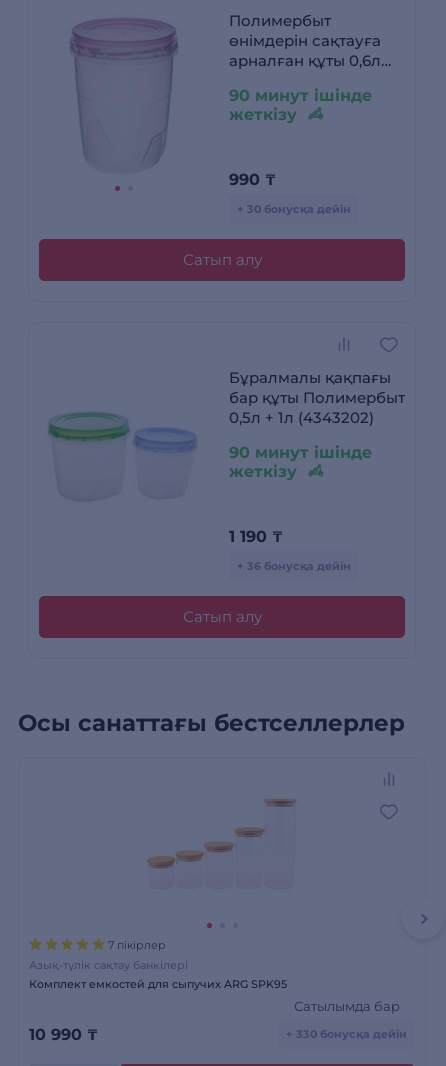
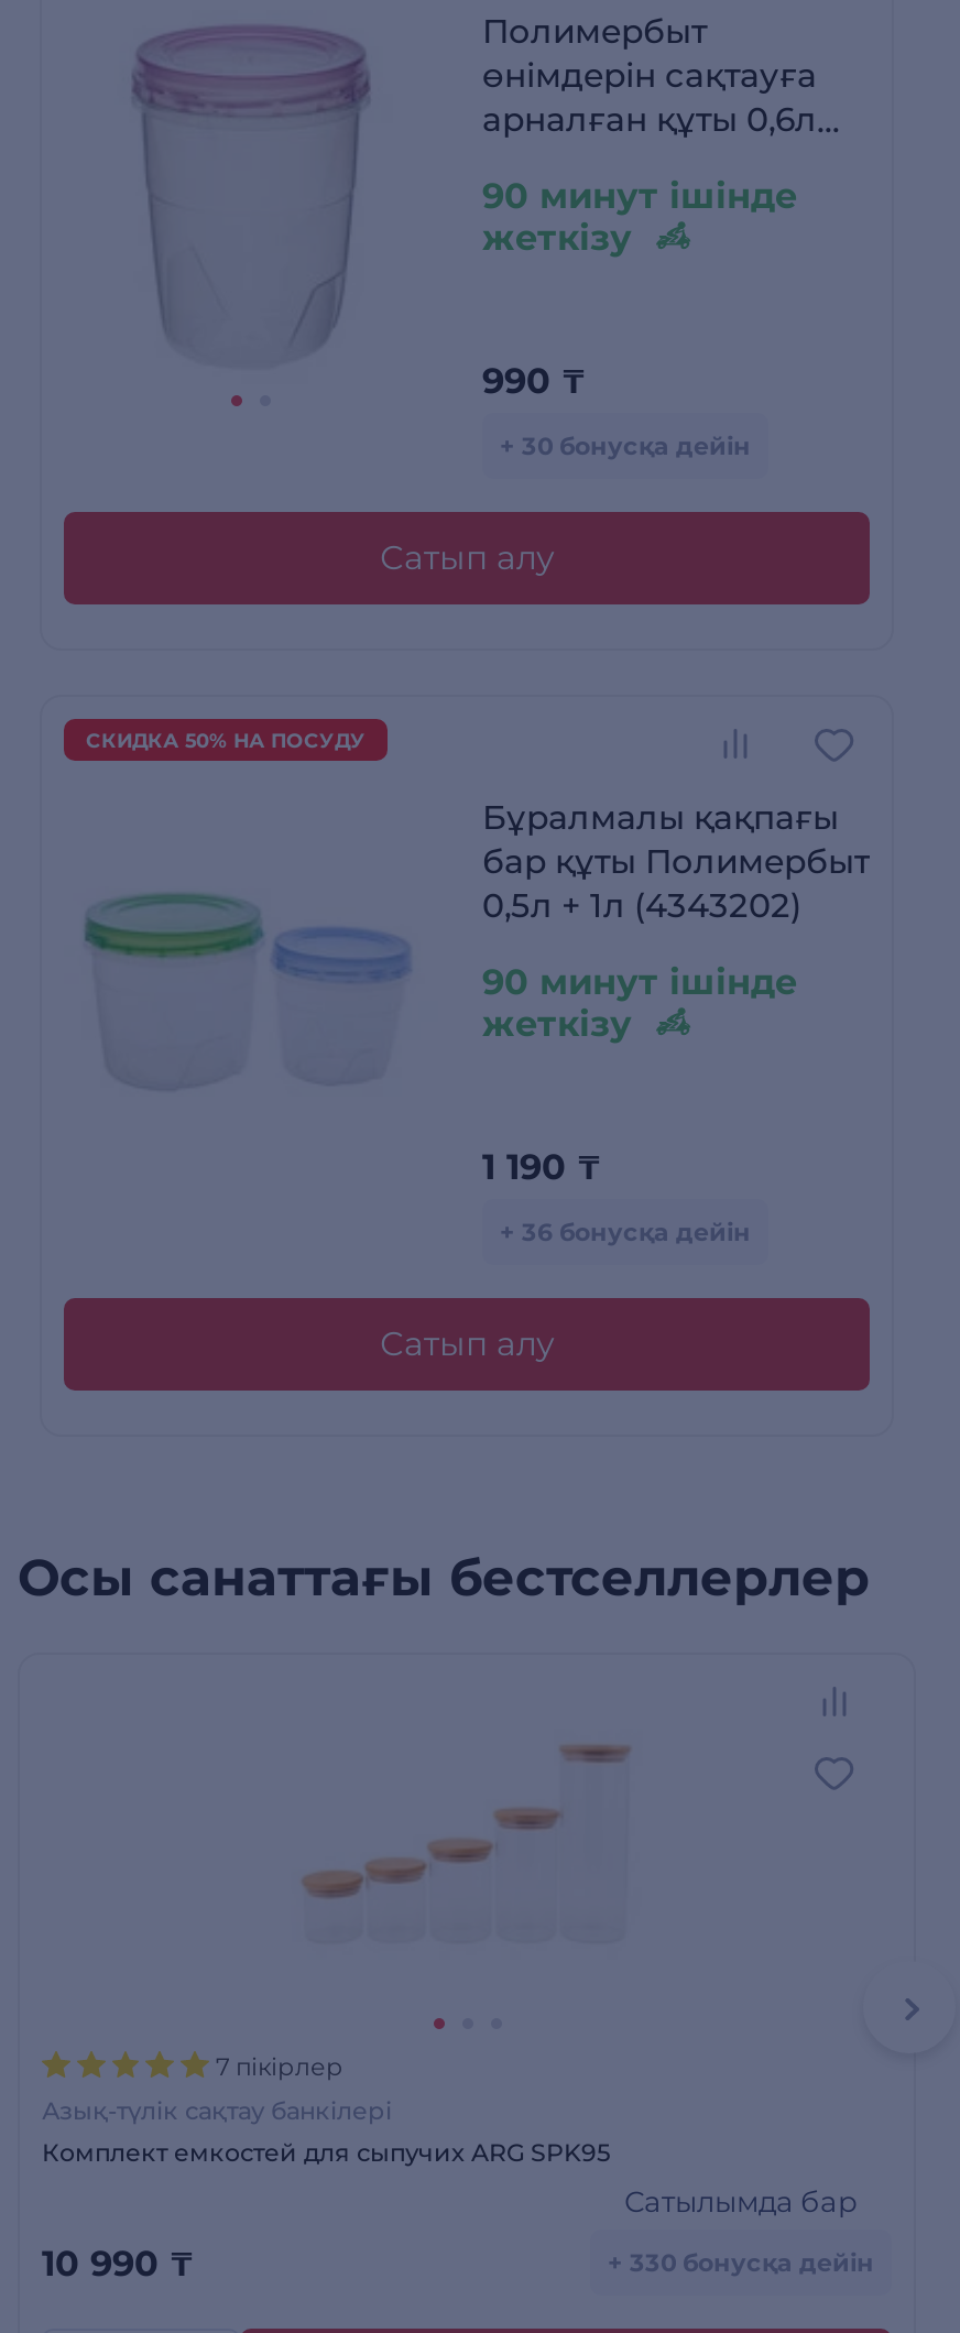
none -> [86,728,366,752] СКИДКА 50% НА ПОСУДУ

